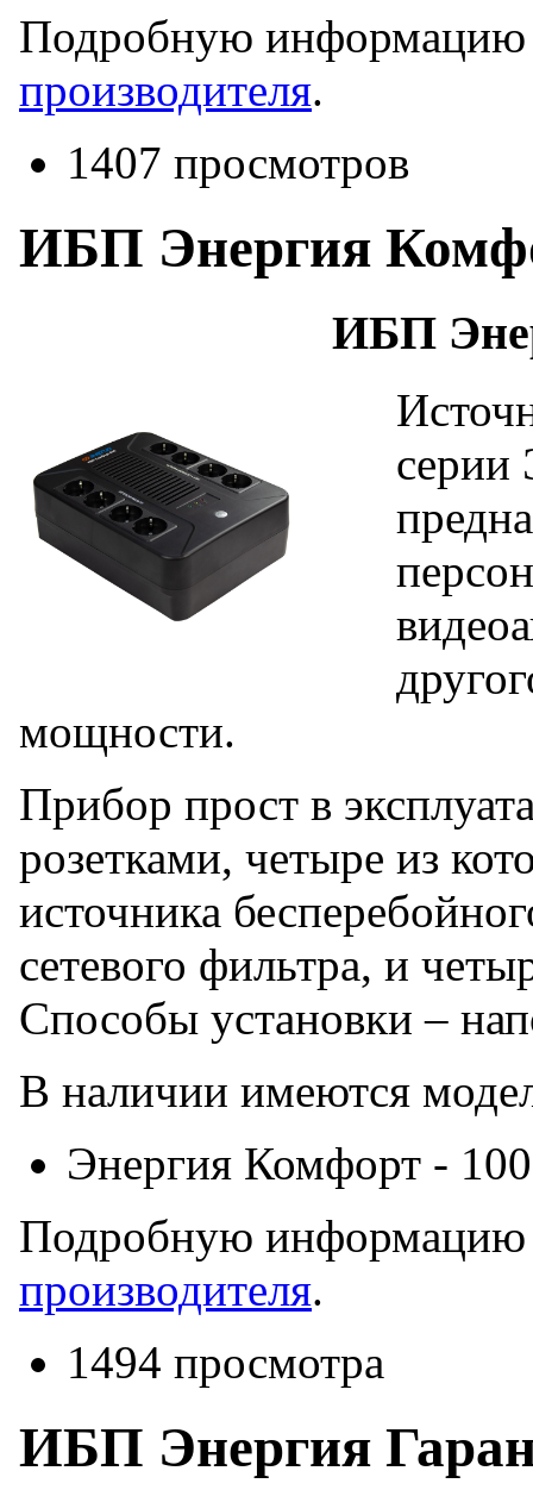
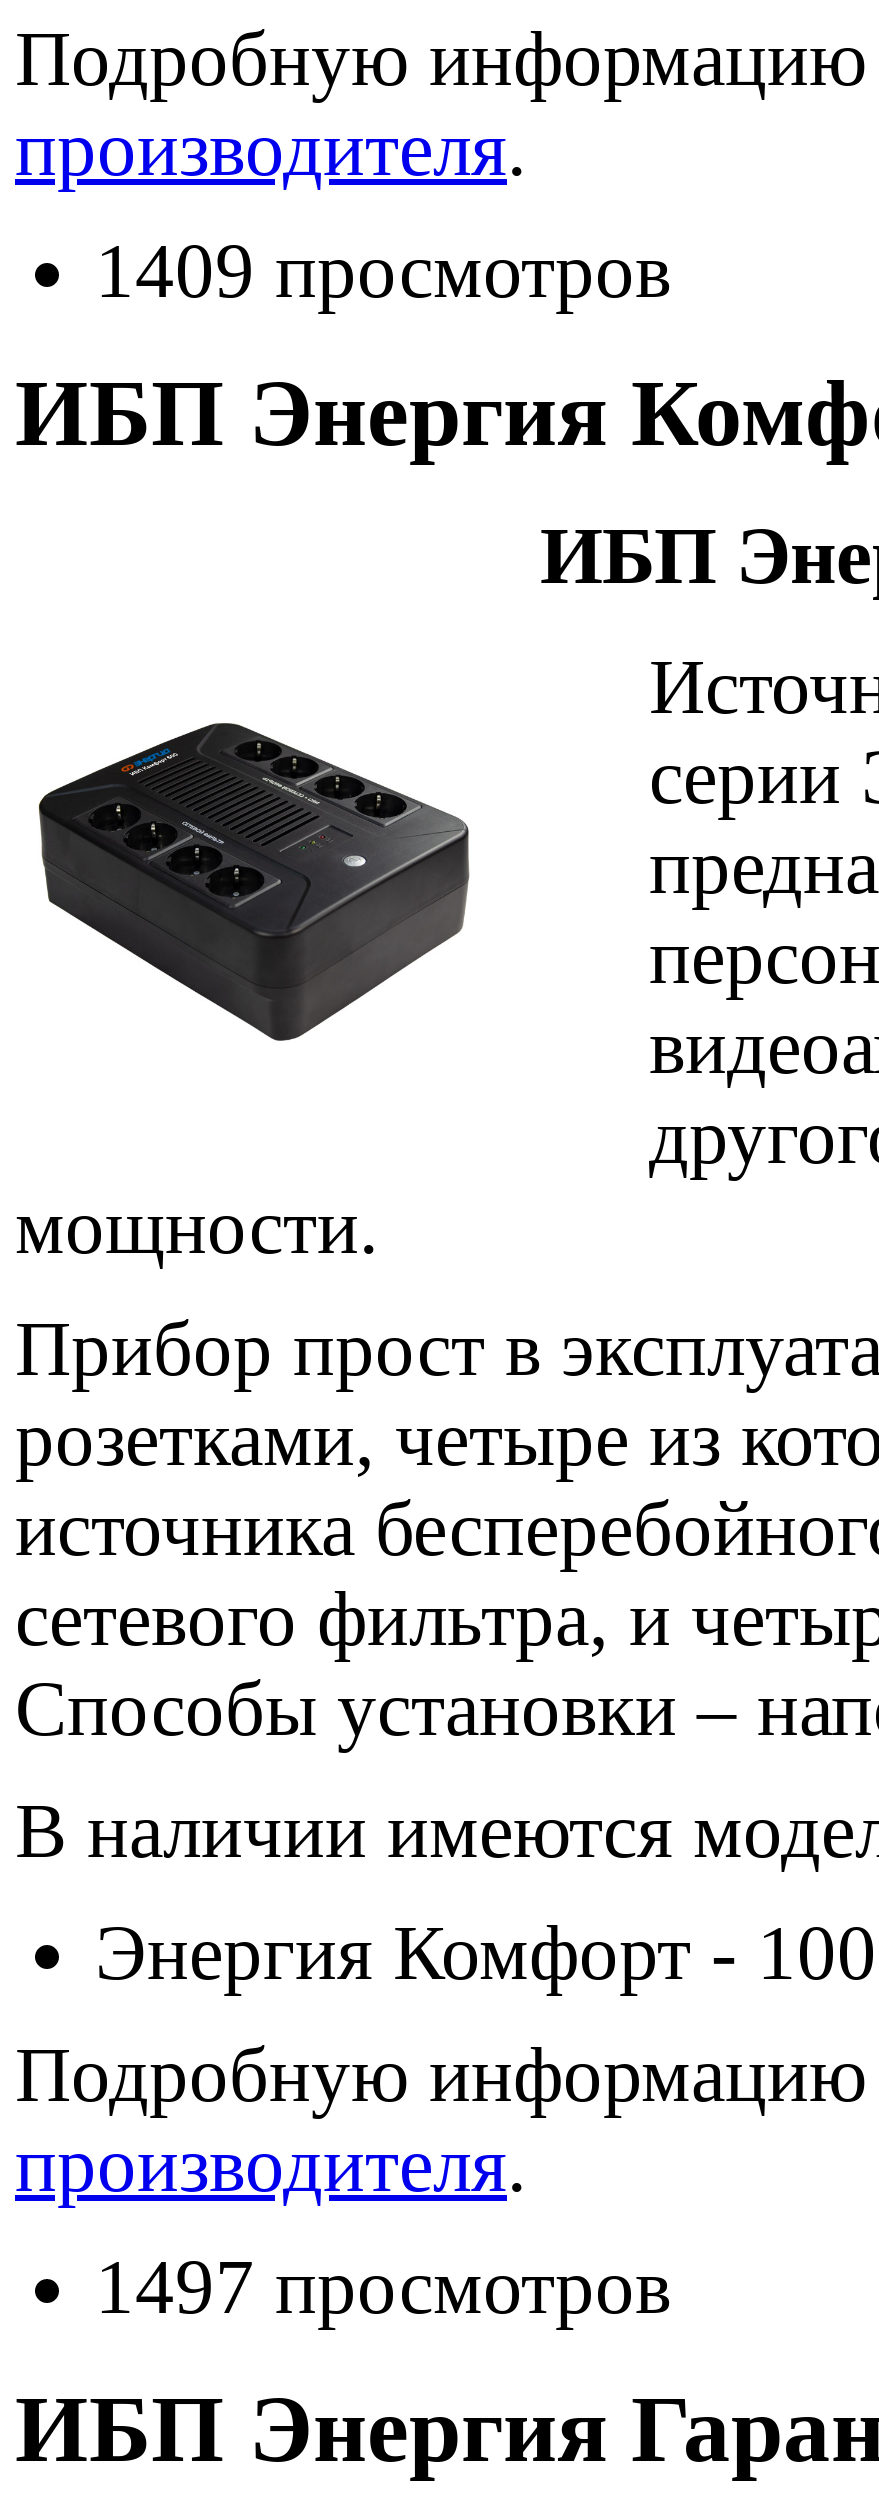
[67,137,409,189] 1407 просмотров -> [95,228,671,314] 1409 просмотров
[67,1337,384,1388] 1494 просмотра -> [95,2243,671,2329] 1497 просмотров

